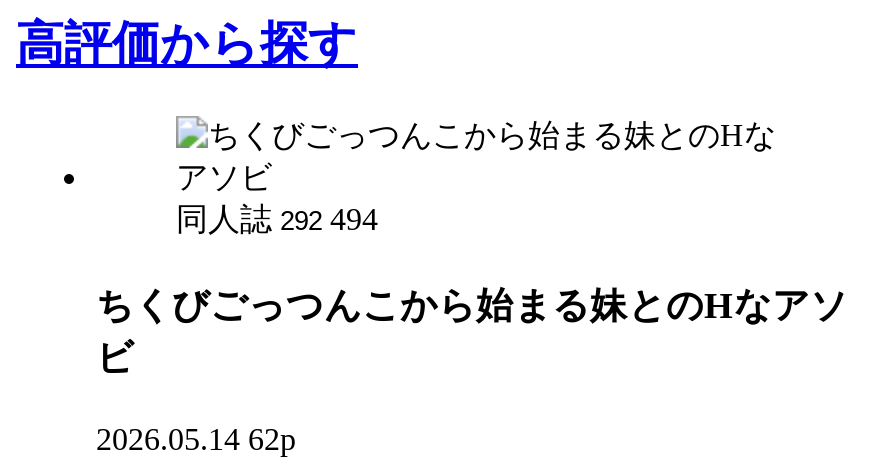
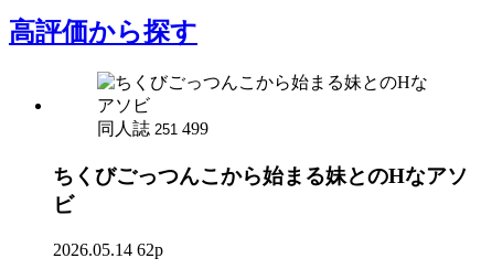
[176,202,378,236] 同人誌 292 494 -> [97,119,209,138] 同人誌 251 499

